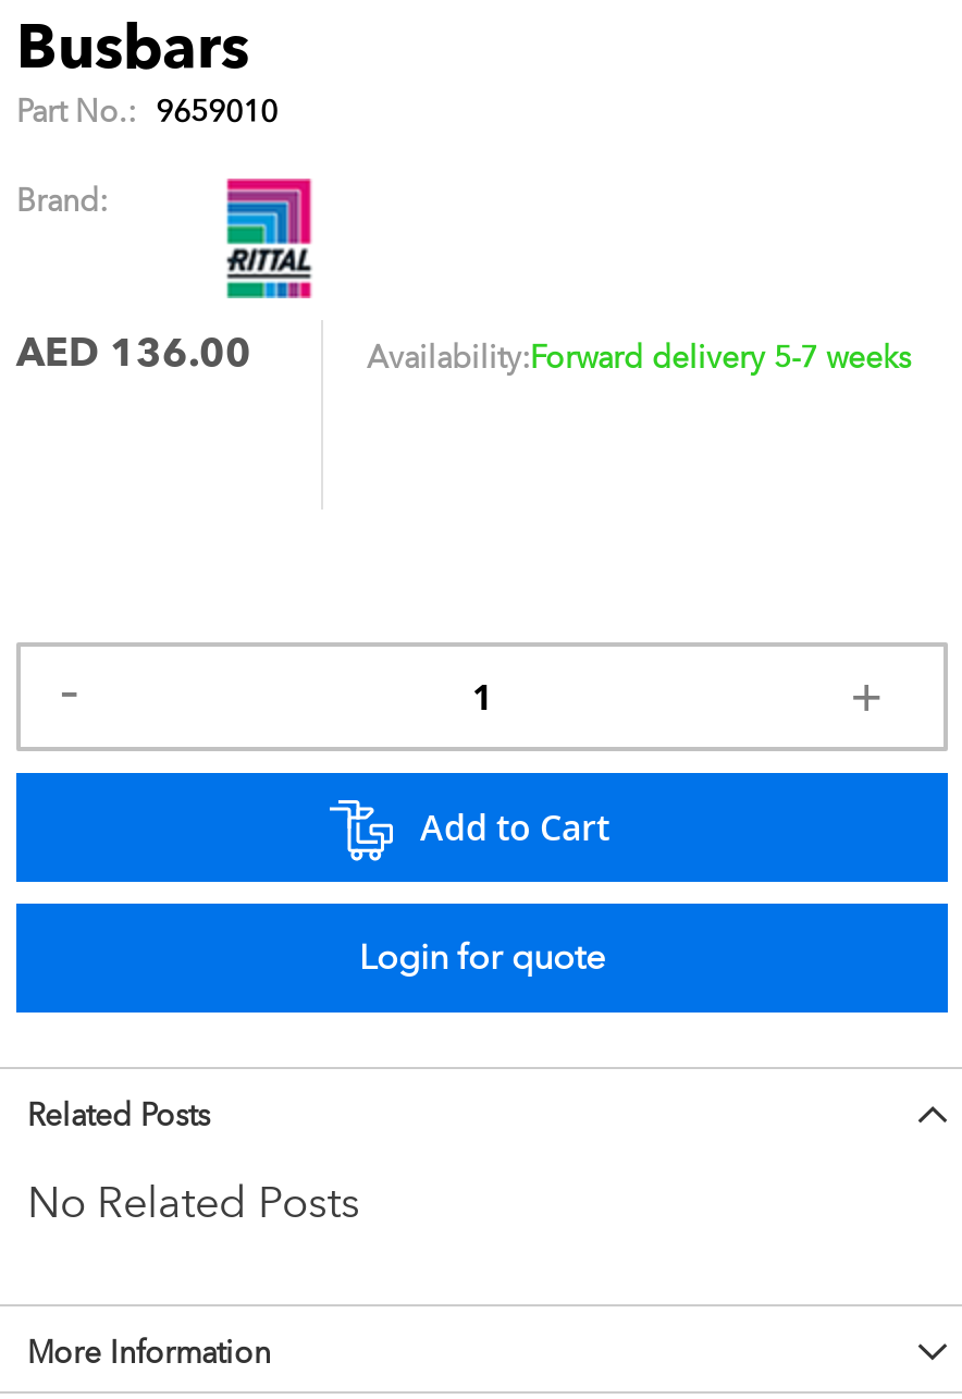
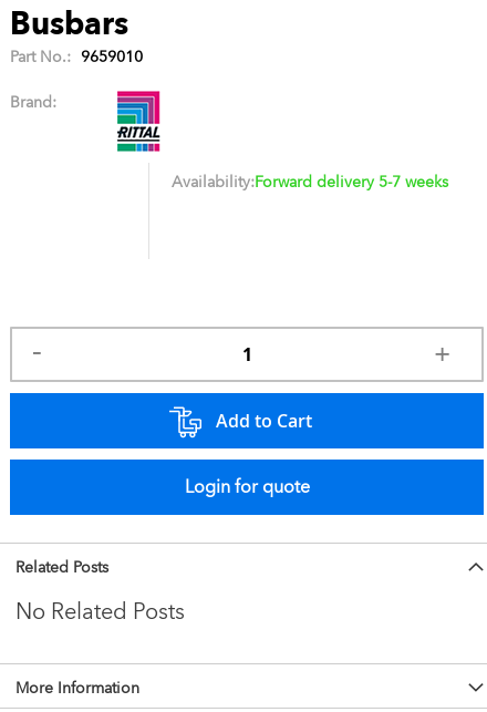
[16,329,251,375] AED 136.00 -> none

